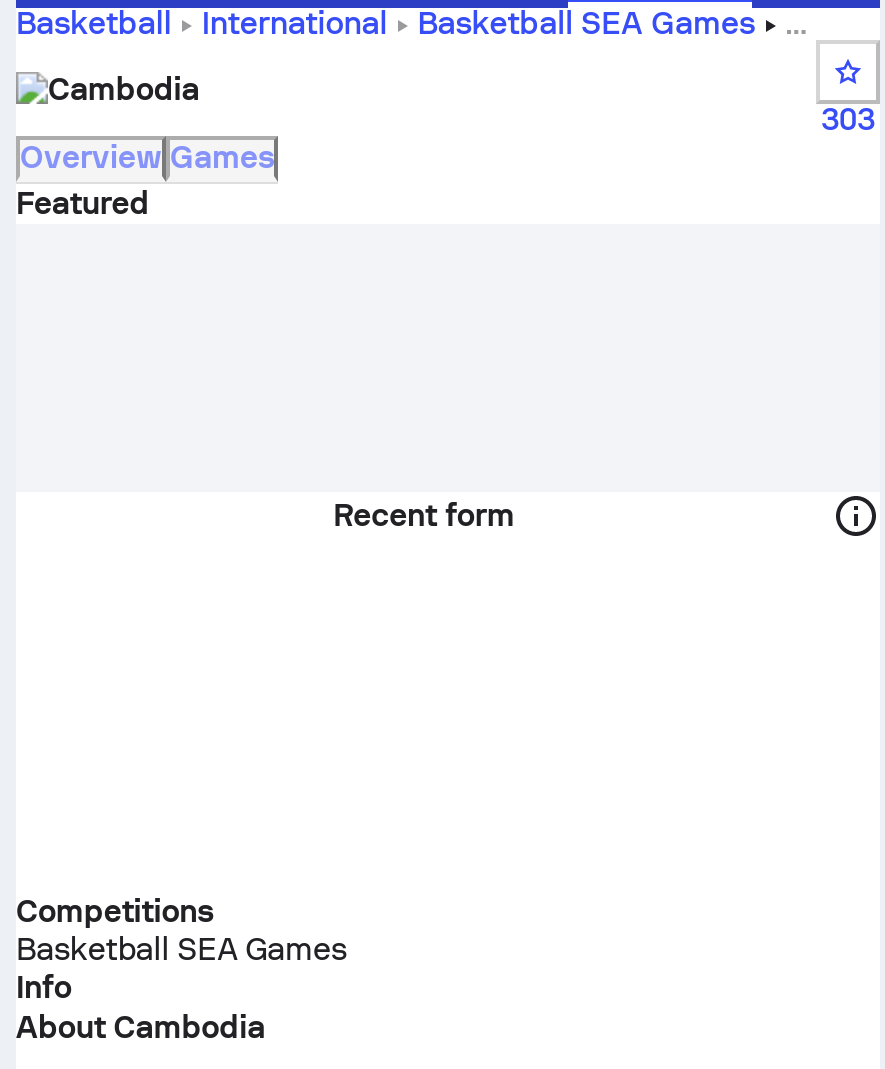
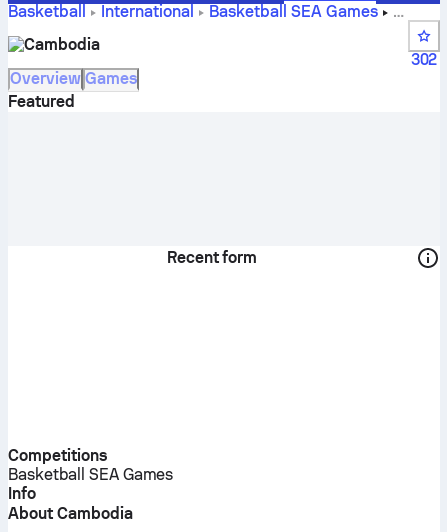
[821,100,875,138] 303 -> [410,50,437,69] 302

